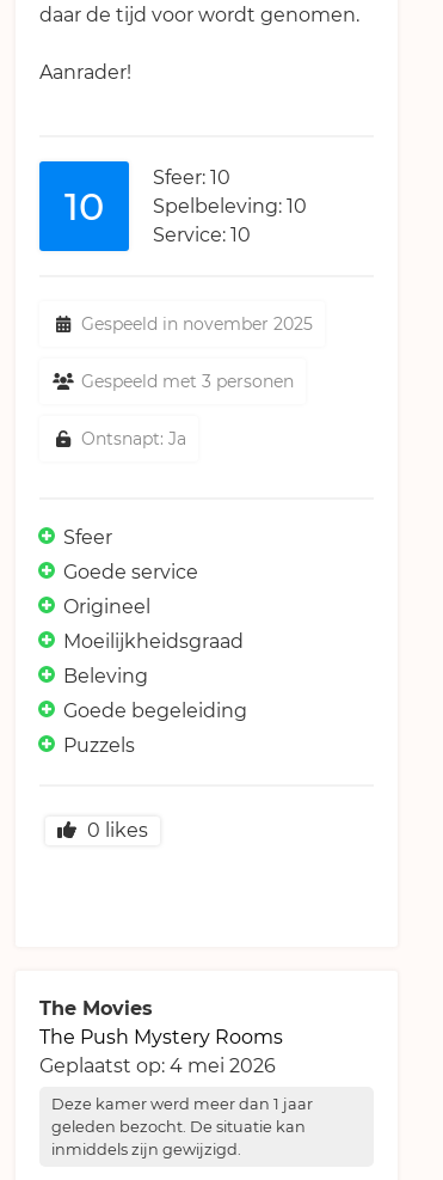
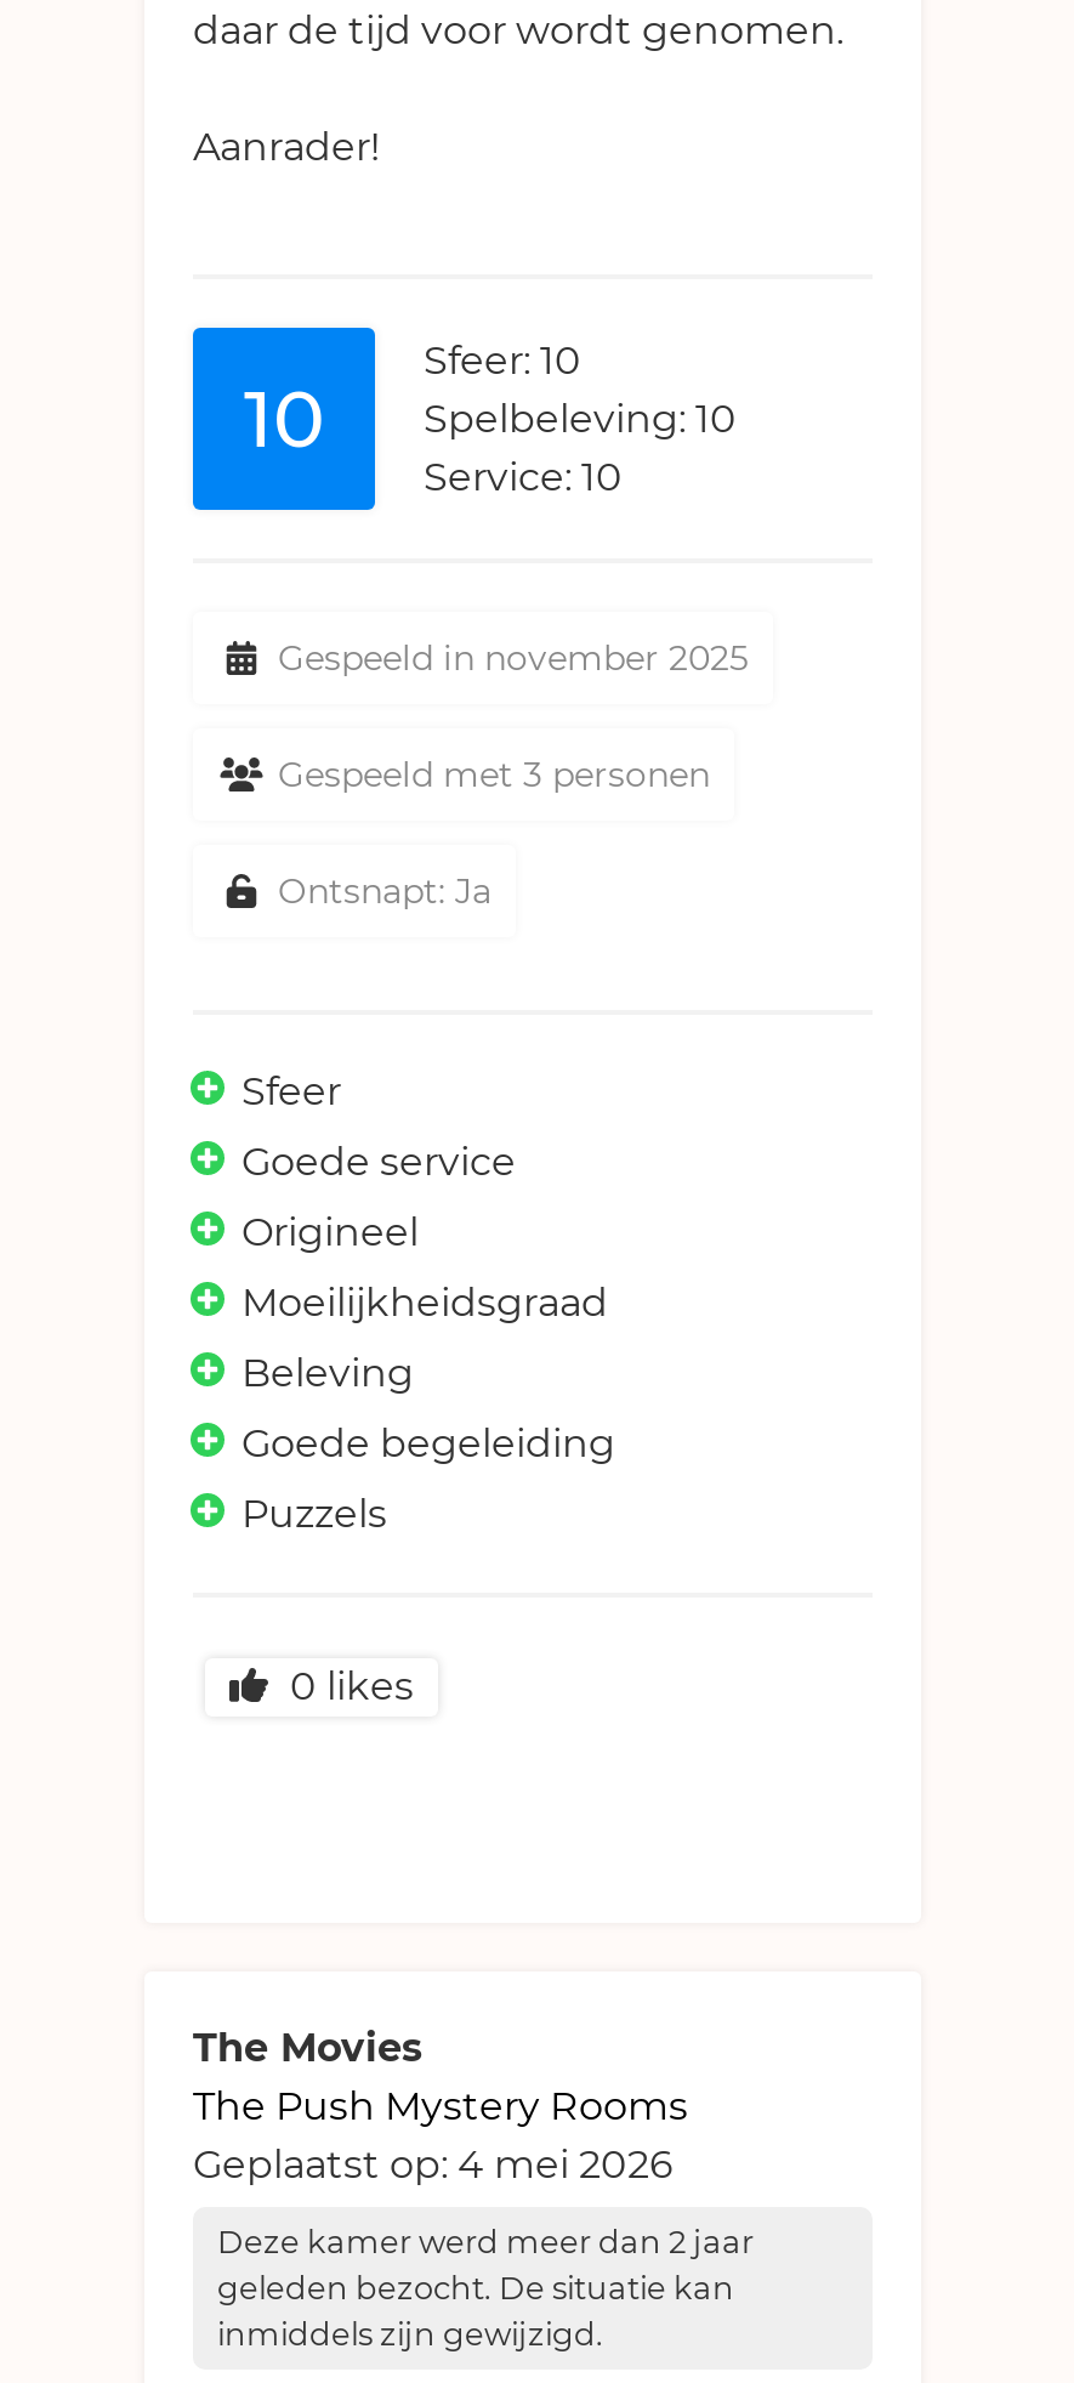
[51,1095,313,1113] Deze kamer werd meer dan 1 jaar -> [217,2224,754,2260] Deze kamer werd meer dan 2 jaar

